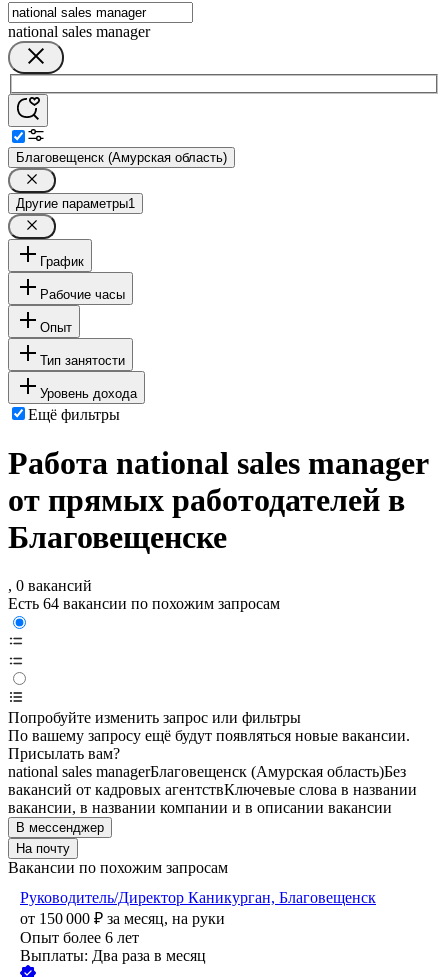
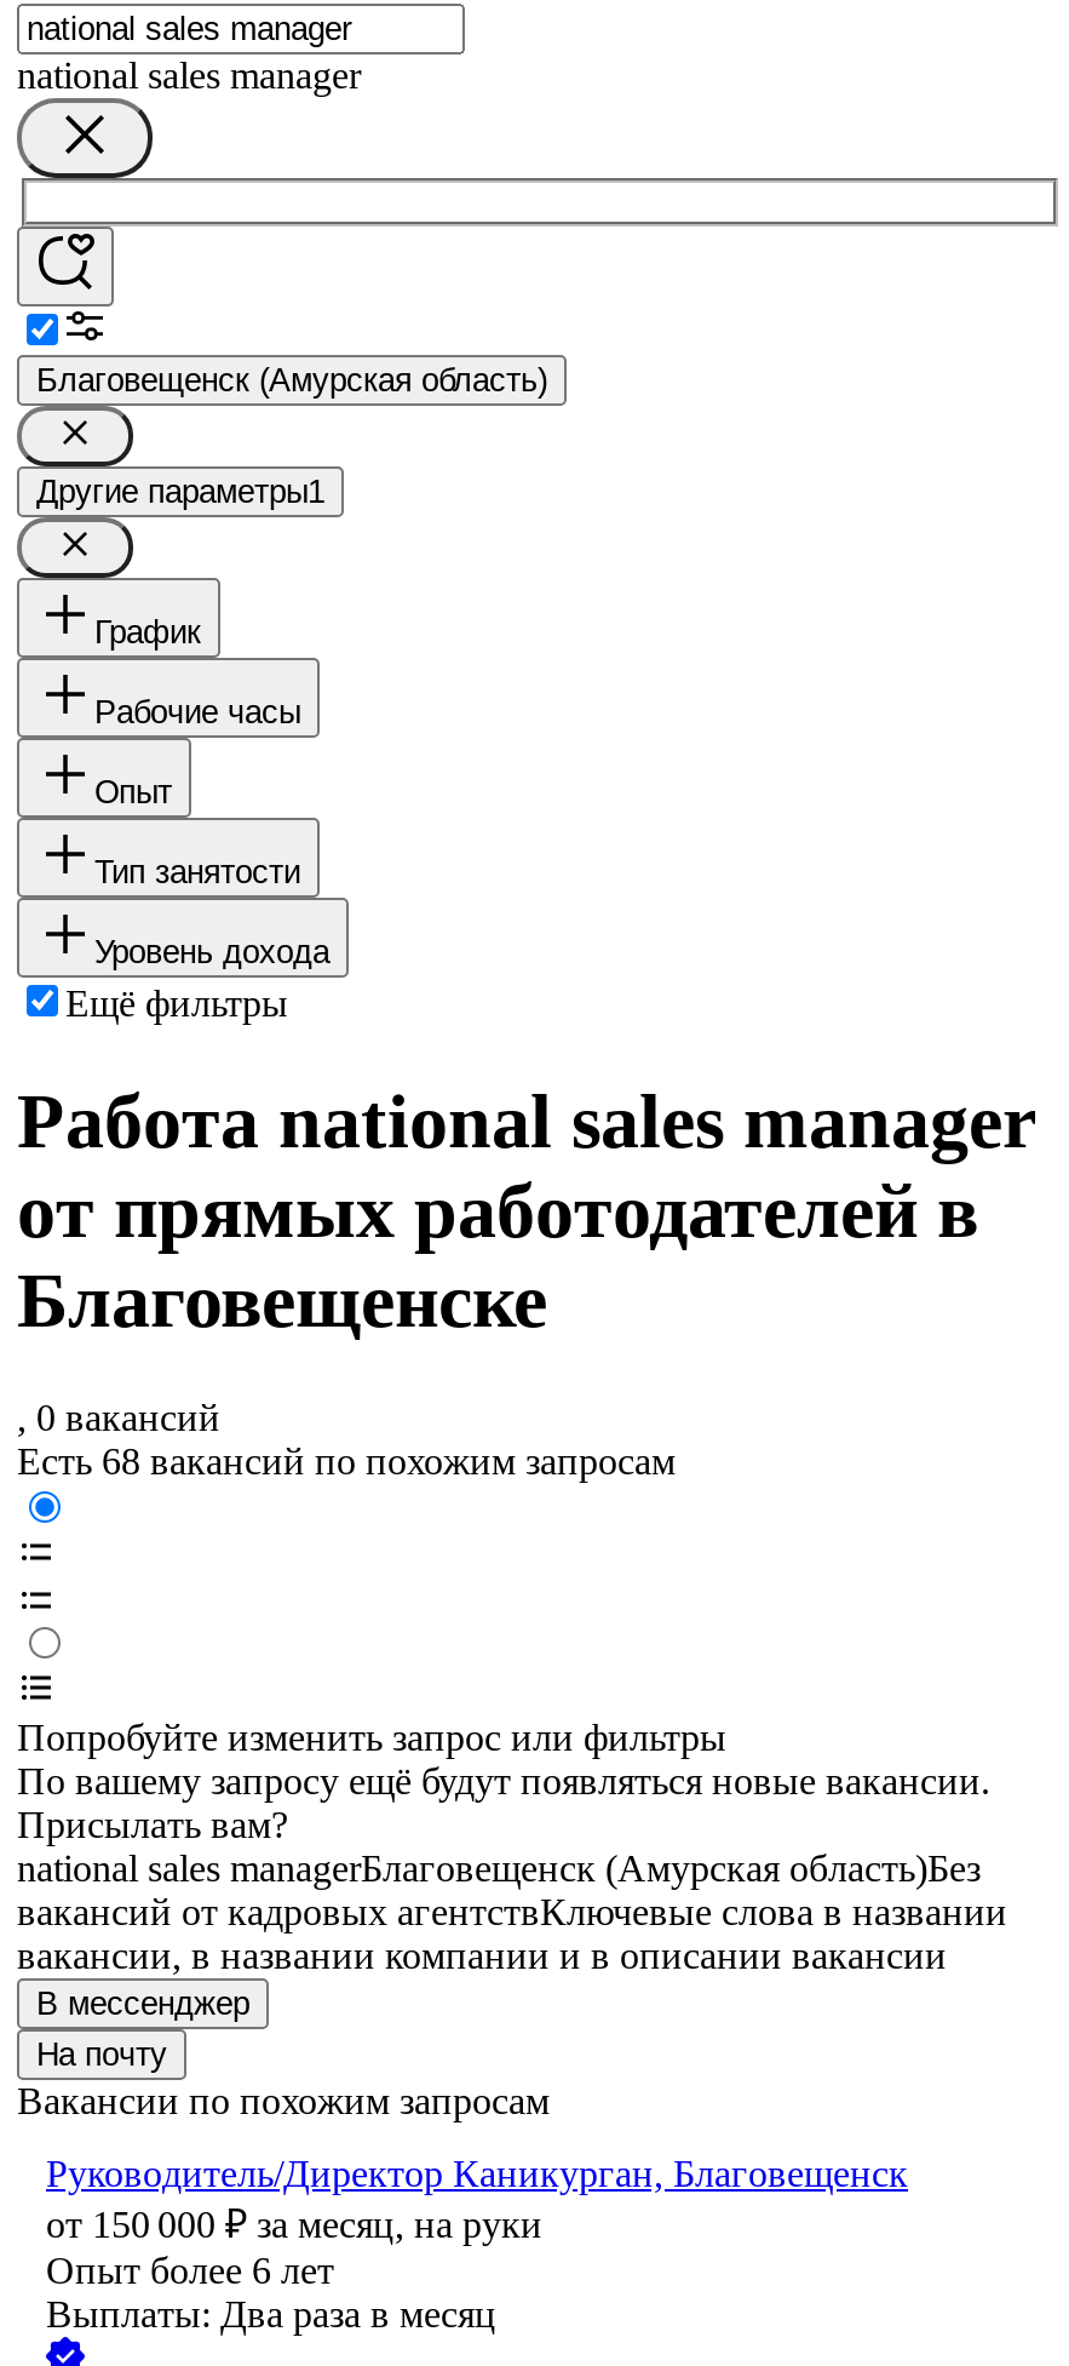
[8,595,280,612] Есть 64 вакансии по похожим запросам -> [17,1442,676,1483] Есть 68 вакансий по похожим запросам

